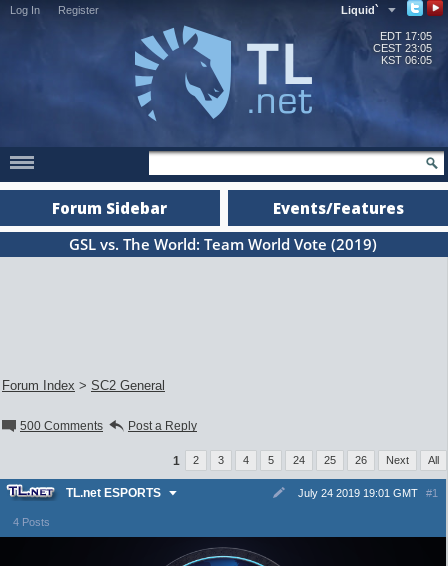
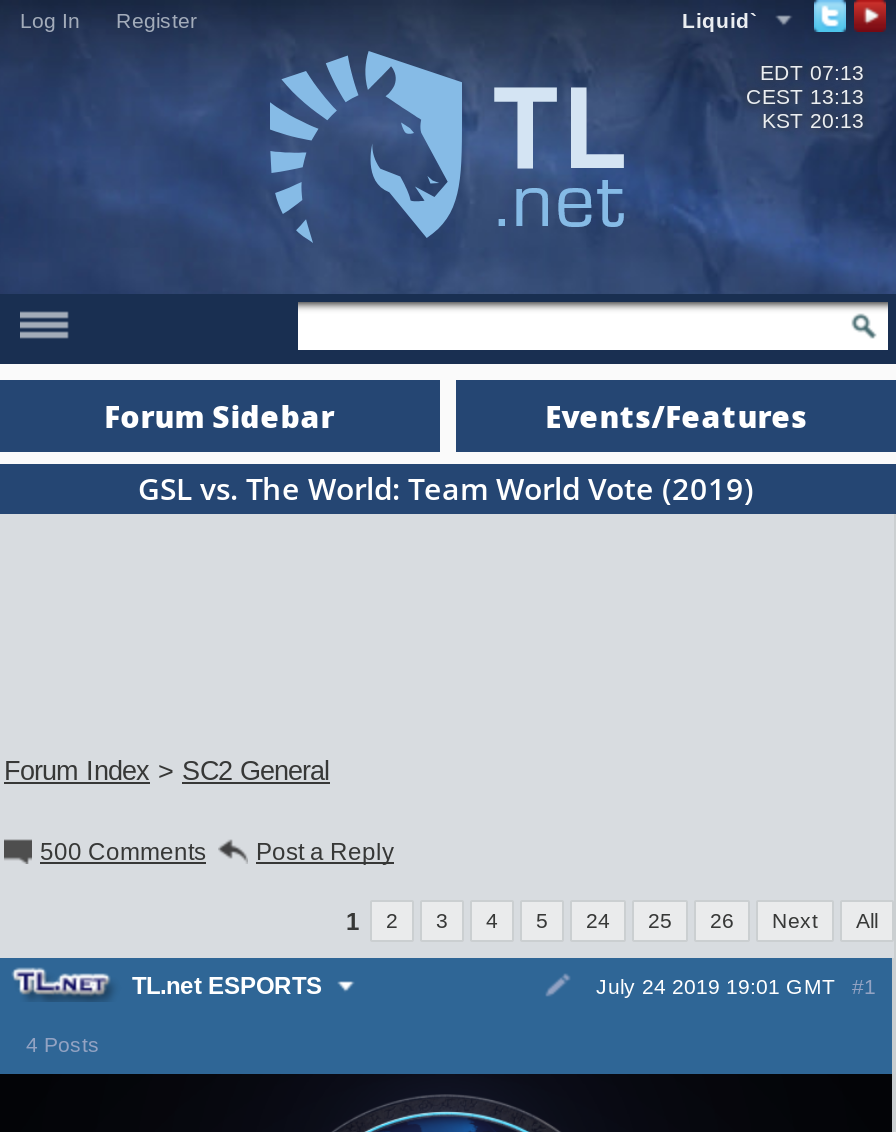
[380,30,432,42] EDT 17:05 -> [760,60,864,84] EDT 07:13
[373,42,432,54] CEST 23:05 -> [746,84,864,108] CEST 13:13
[381,54,432,66] KST 06:05 -> [762,108,864,132] KST 20:13

